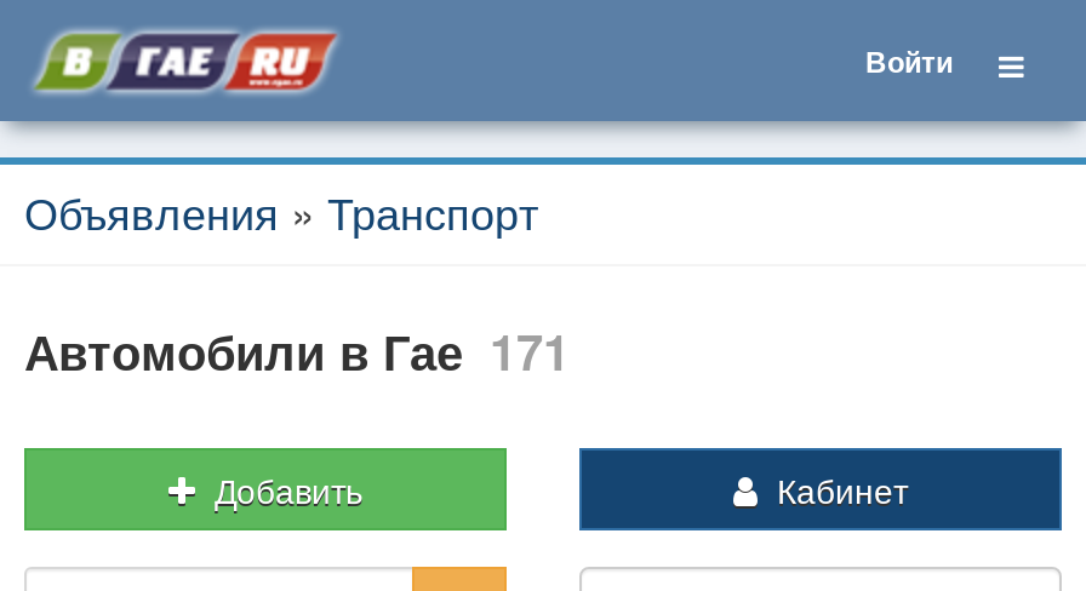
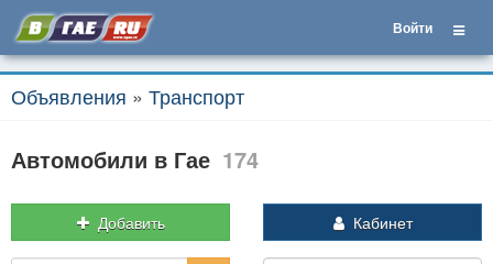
[24,315,570,385] Автомобили в Гае 171 -> [11,143,259,175] Автомобили в Гае 174

